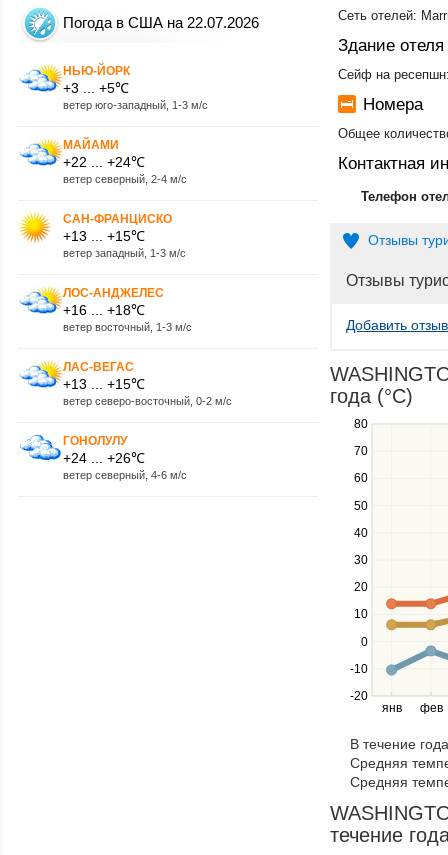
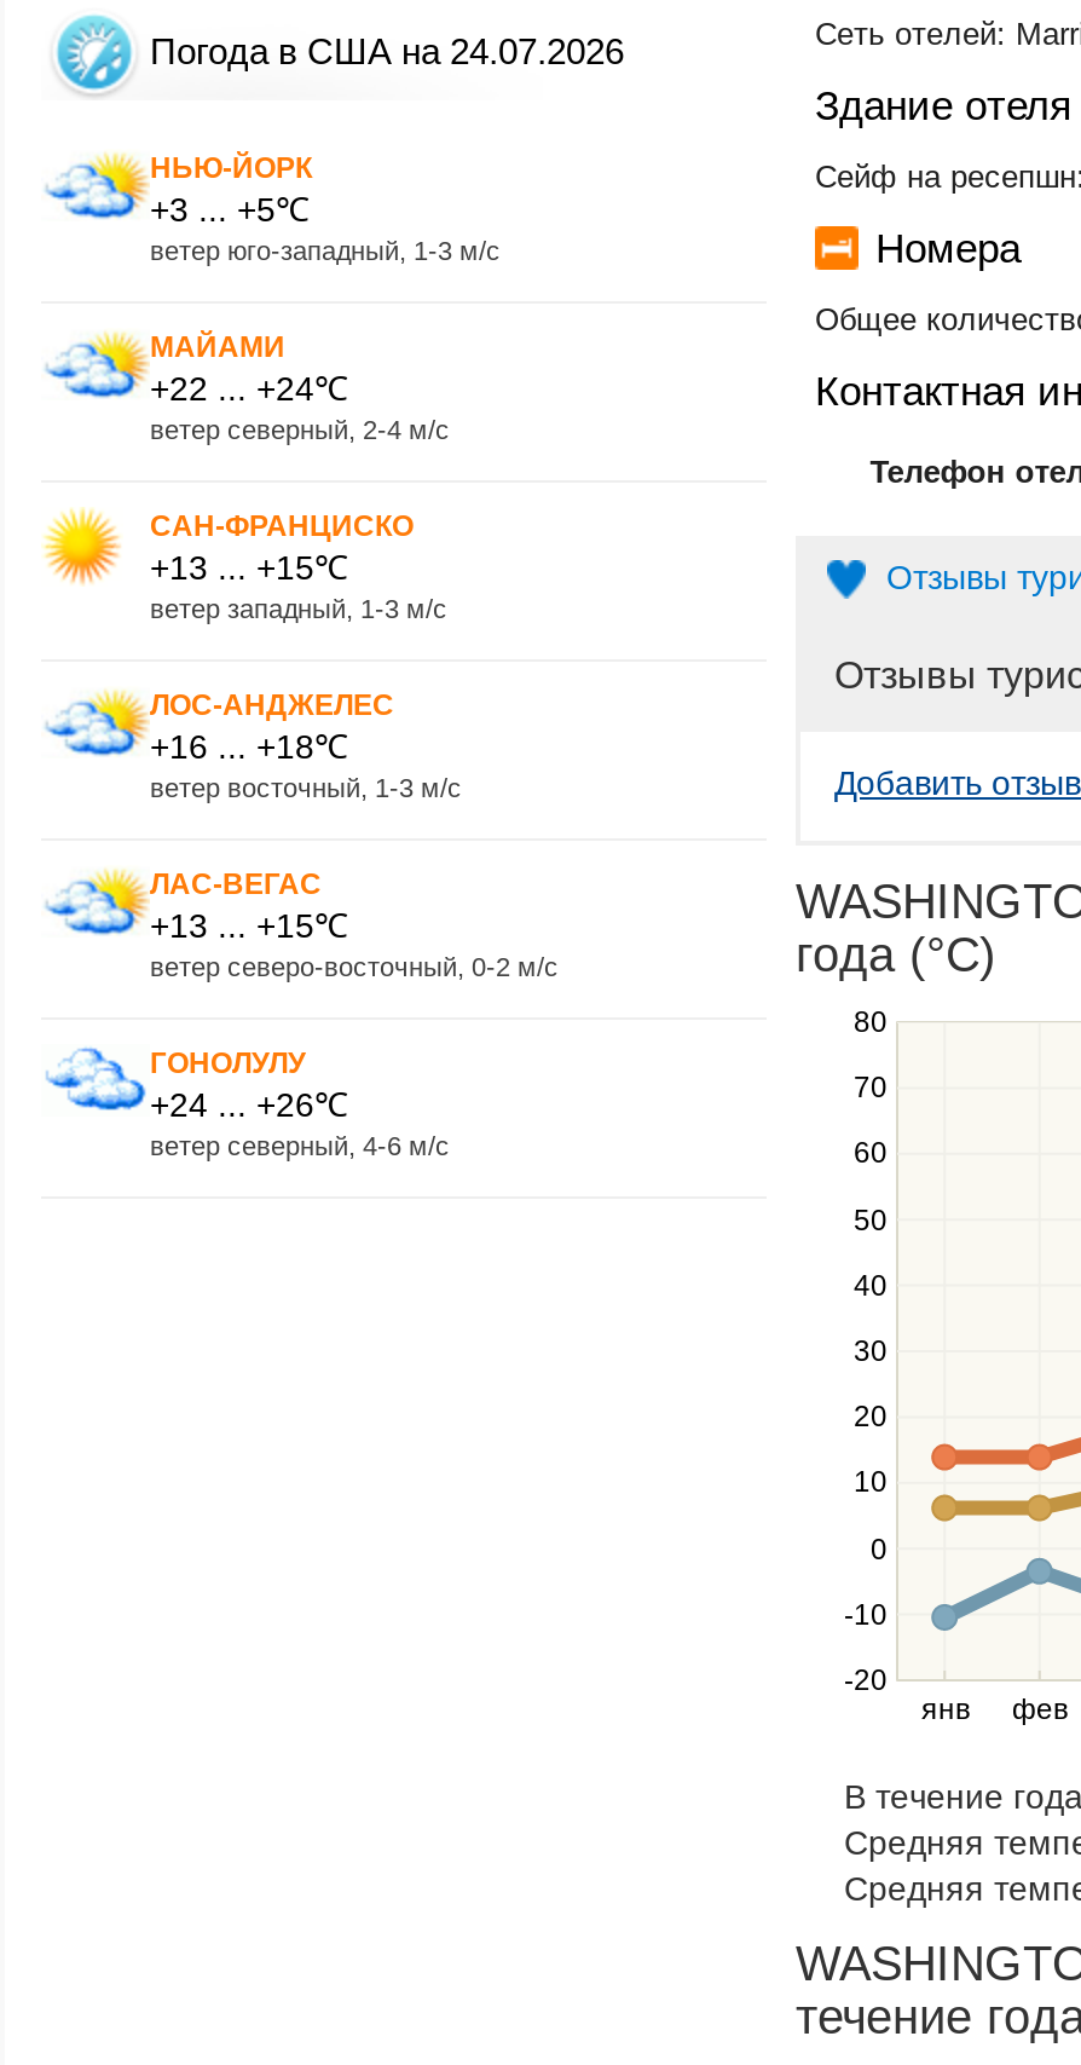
[63,14,259,31] Погода в США на 22.07.2026 -> [150,30,624,71] Погода в США на 24.07.2026

